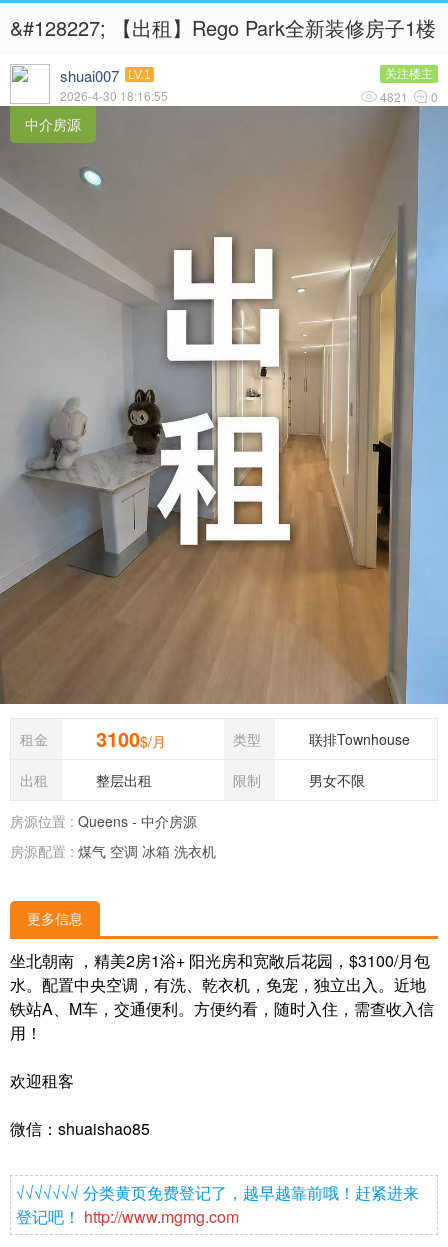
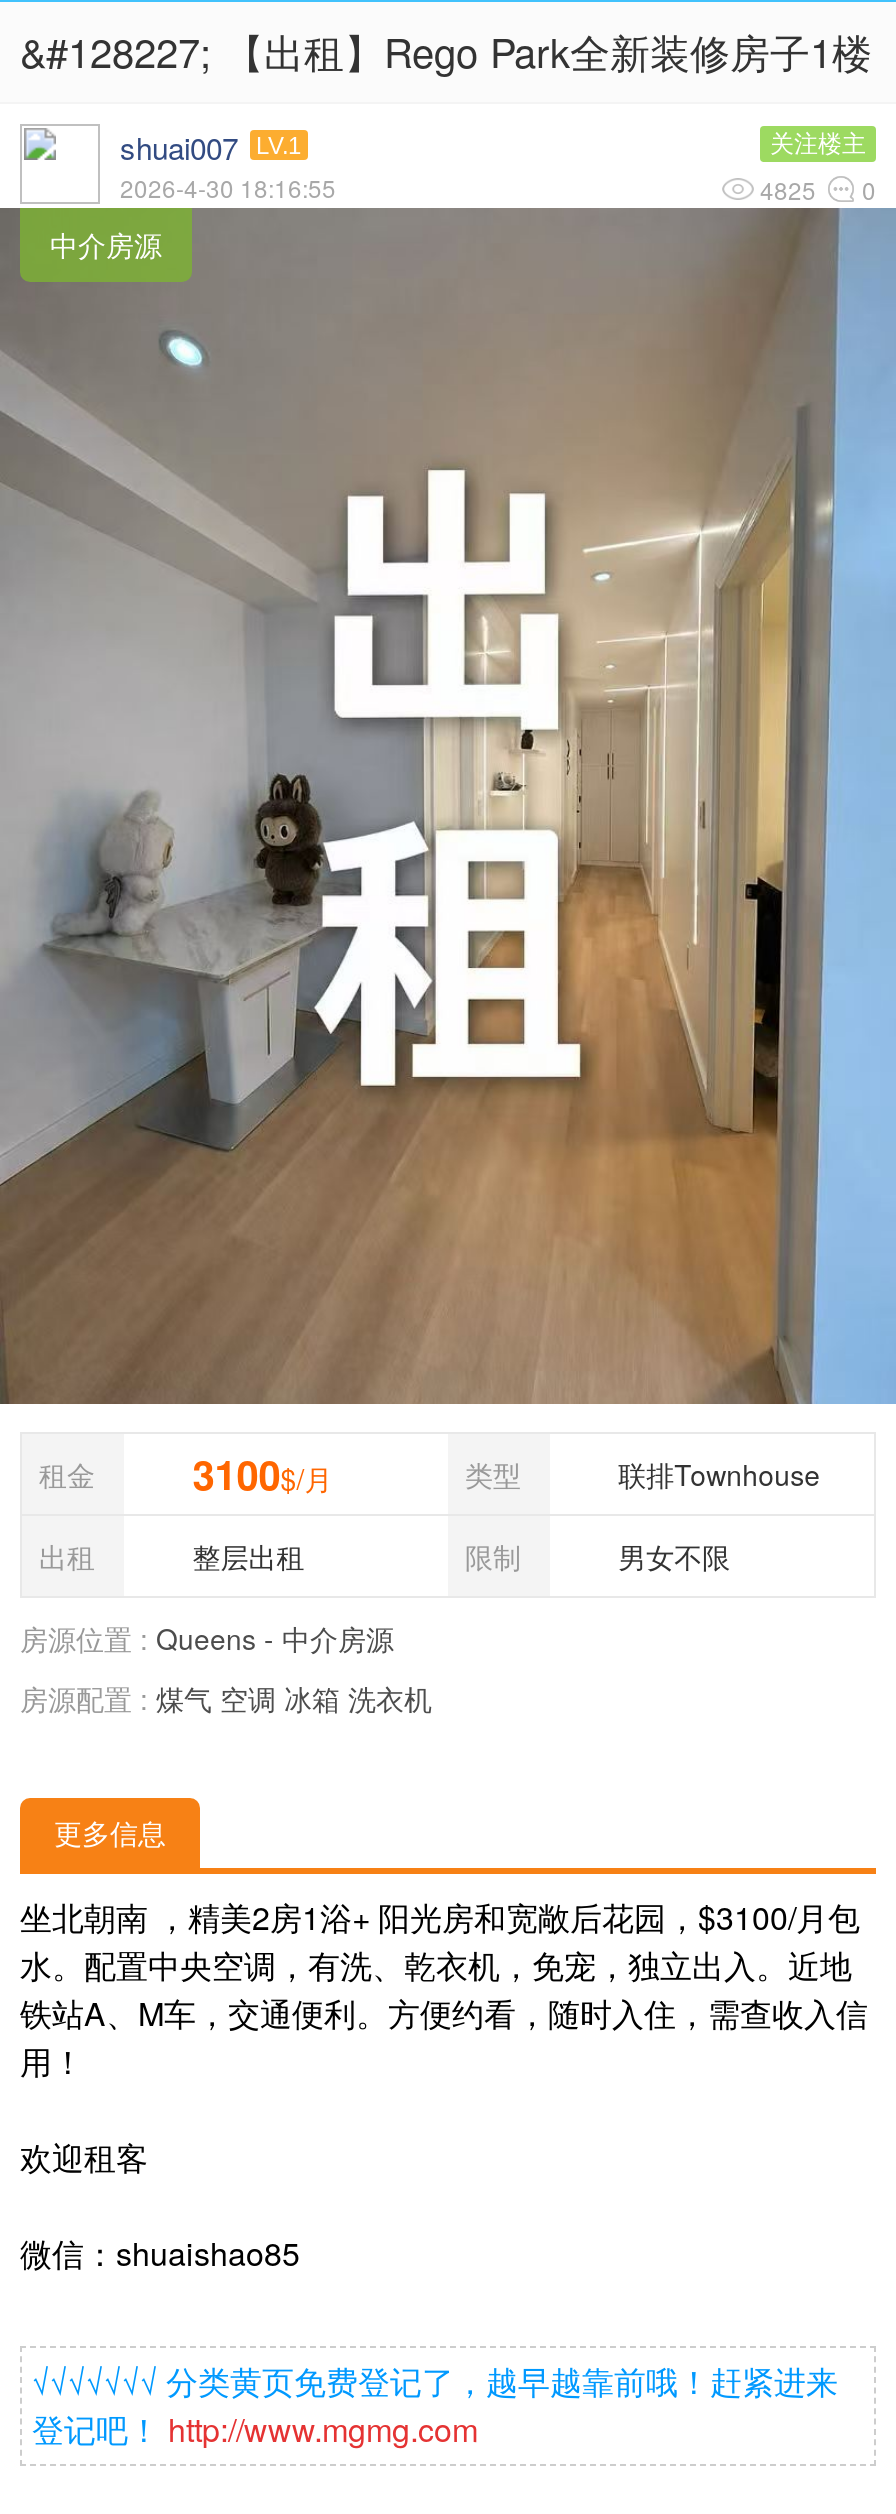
[380,88,438,105] 4821 0 -> [760,172,876,206] 4825 0

